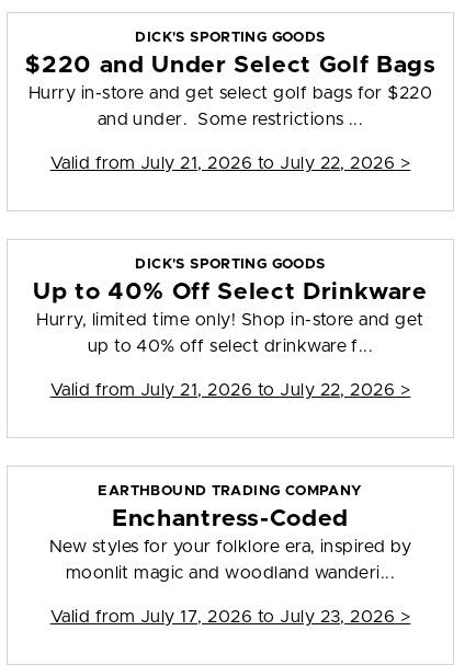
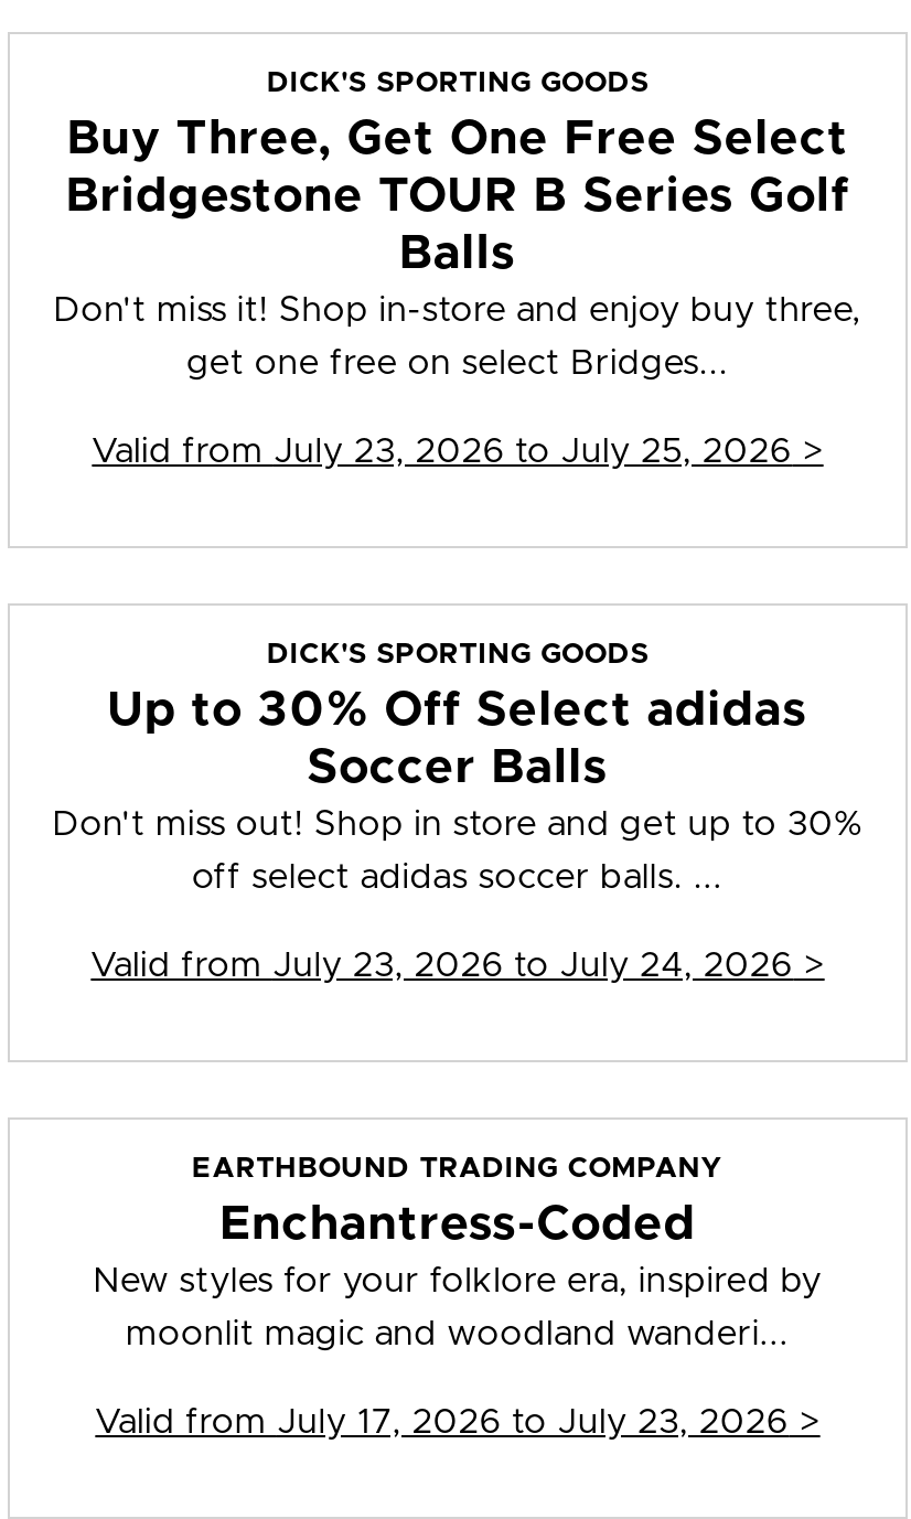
[25,54,436,102] $220 and Under Select Golf Bags | Hurry in-store and get select golf bags for $220 -> [53,116,862,328] Buy Three, Get One Free Select | Bridgestone TOUR B Series Golf | Balls | Don't miss it! Shop in-store and enjoy buy three,
[97,111,363,128] and under. Some restrictions ... -> [187,346,729,381] get one free on select Bridges...
[50,155,411,172] Valid from July 21, 2026 to July 22, 2026 > -> [92,434,823,469] Valid from July 23, 2026 to July 25, 2026 >
[33,281,428,329] Up to 40% Off Select Drinkware | Hurry, limited time only! Shop in-store and get -> [52,688,863,842] Up to 30% Off Select adidas | Soccer Balls | Don't miss out! Shop in store and get up to 30%
[87,338,373,355] up to 40% off select drinkware f... -> [192,860,723,895] off select adidas soccer balls. ...
[50,381,411,399] Valid from July 21, 2026 to July 22, 2026 > -> [91,948,825,983] Valid from July 23, 2026 to July 24, 2026 >

